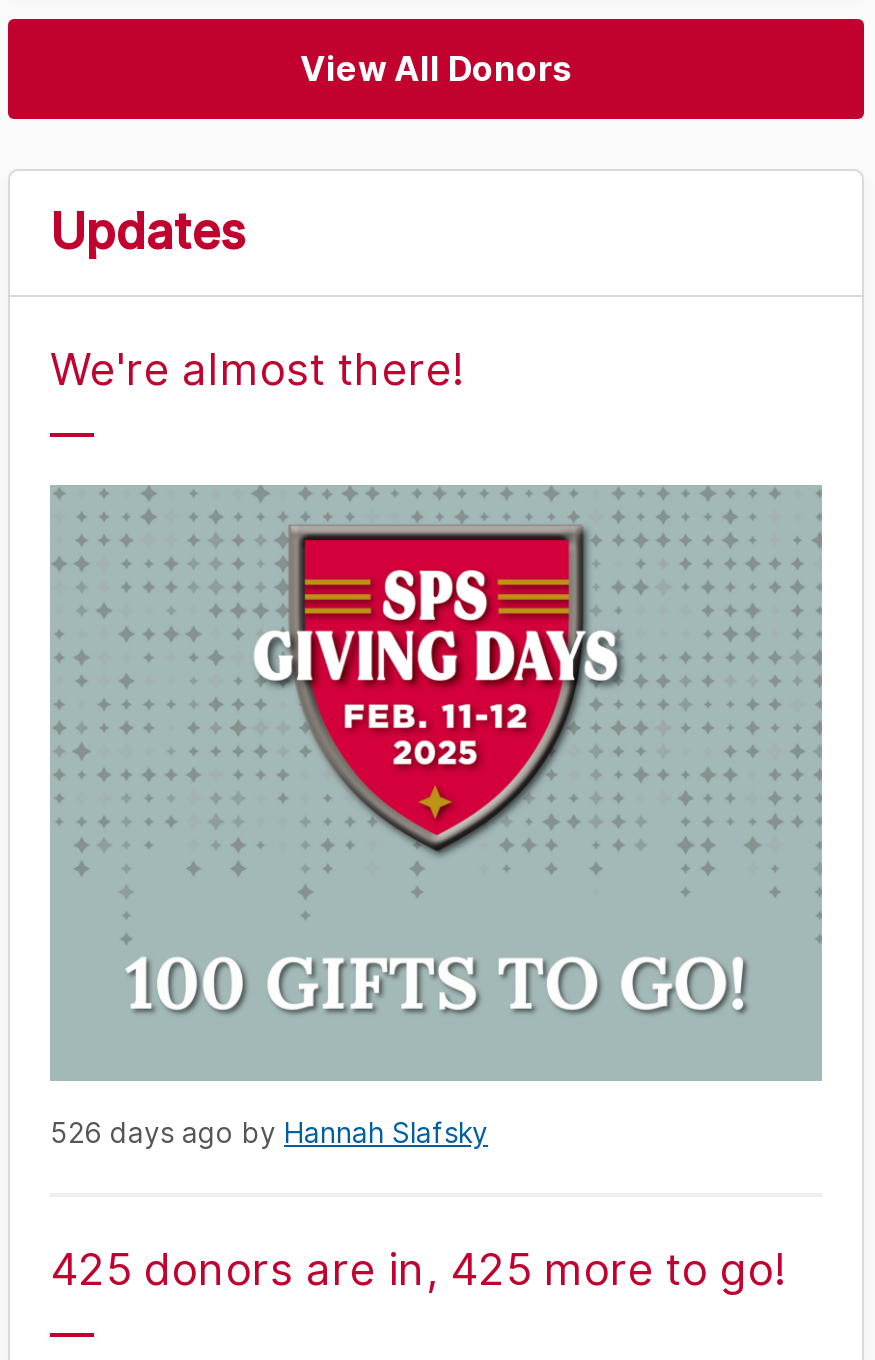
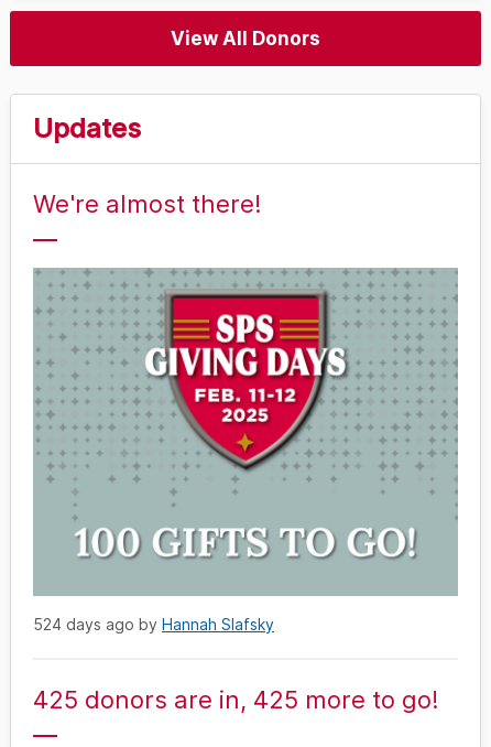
[50,1115,488,1149] 526 days ago by Hannah Slafsky -> [33,615,274,634] 524 days ago by Hannah Slafsky

